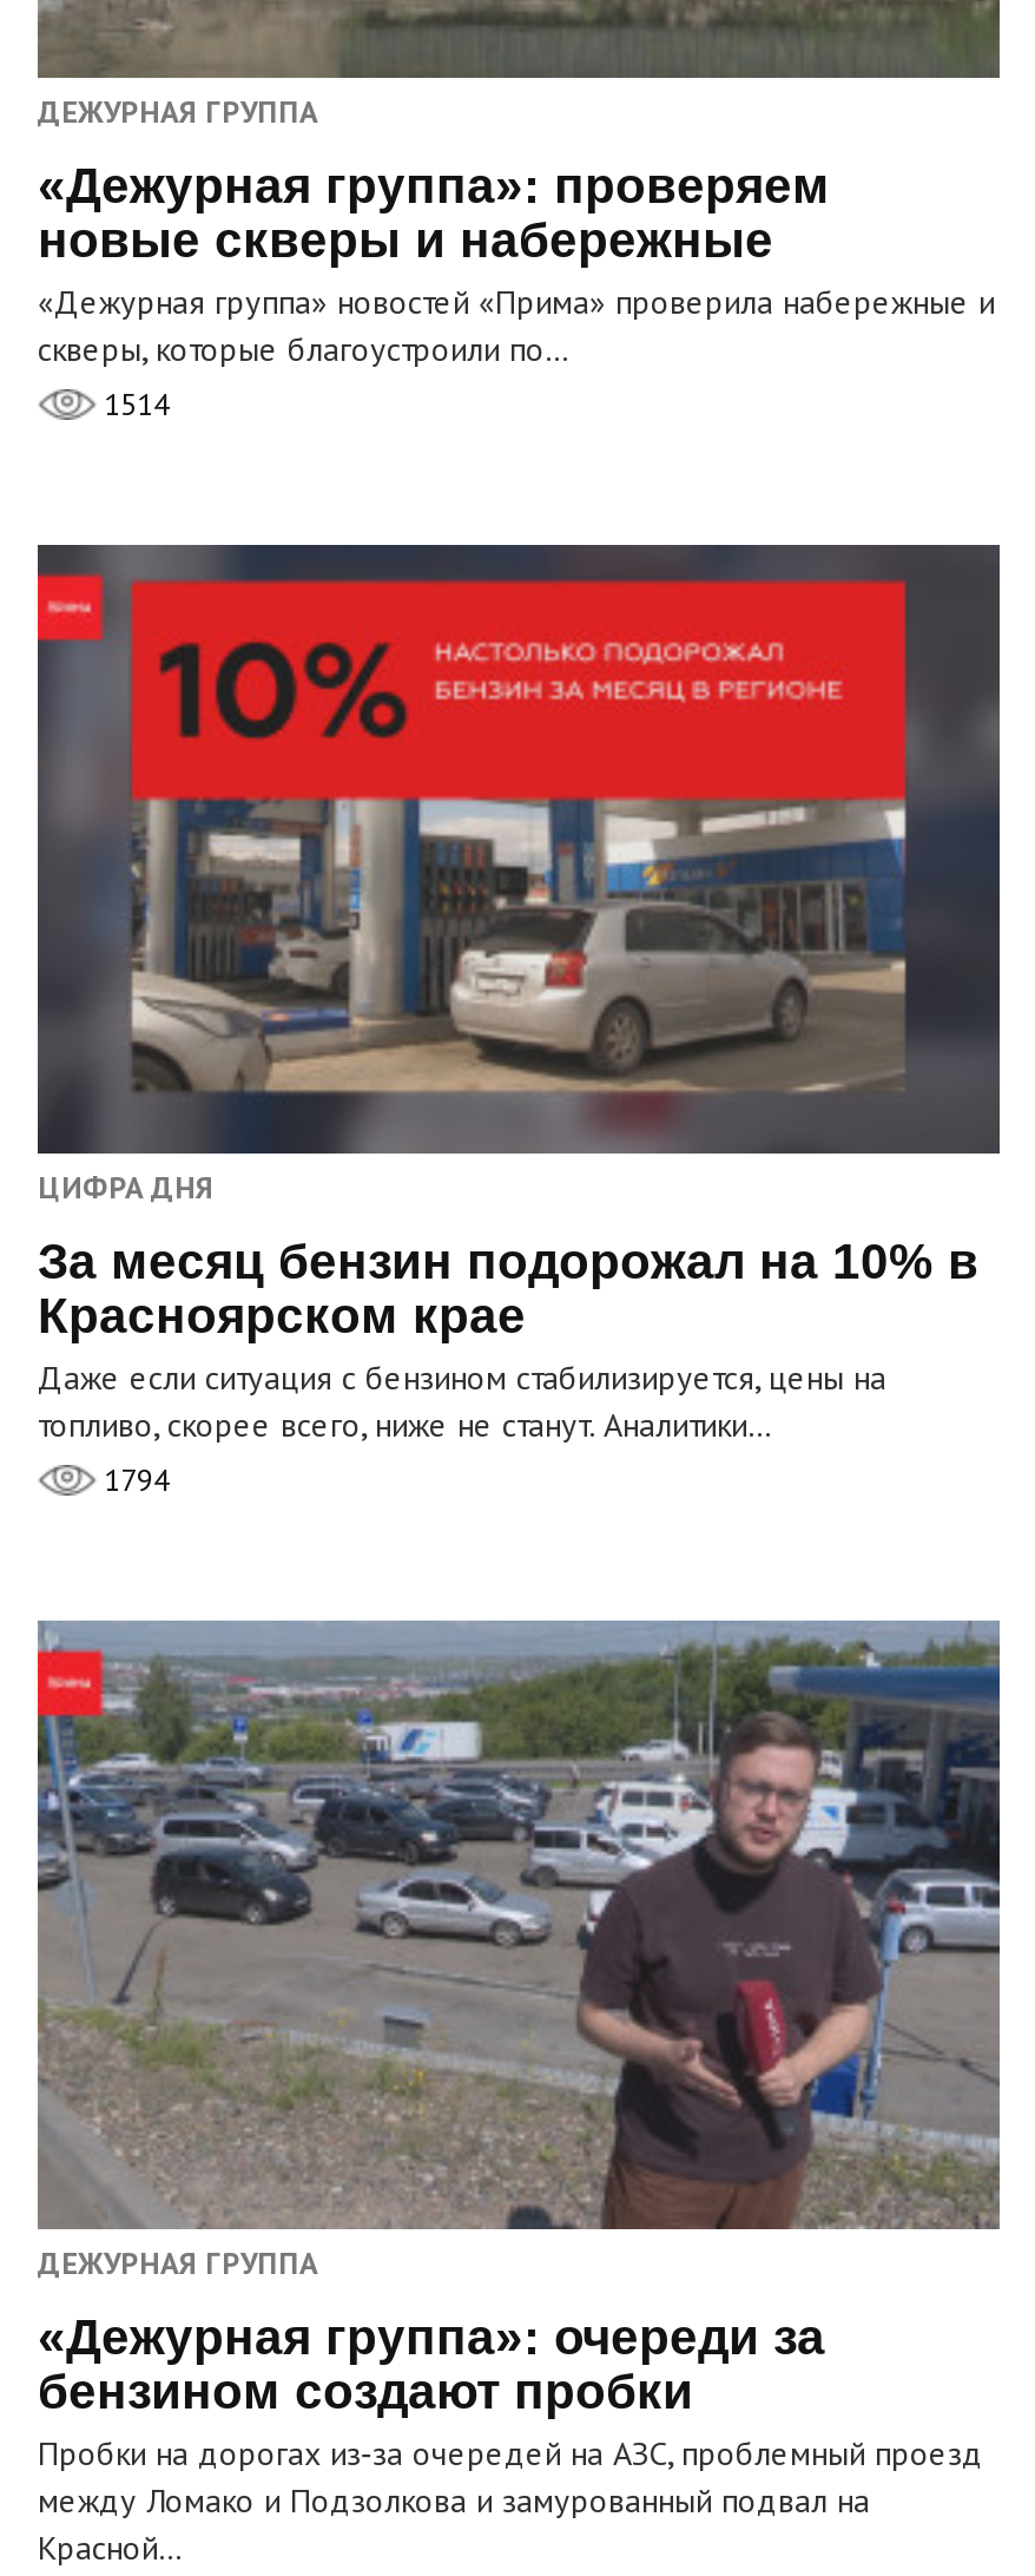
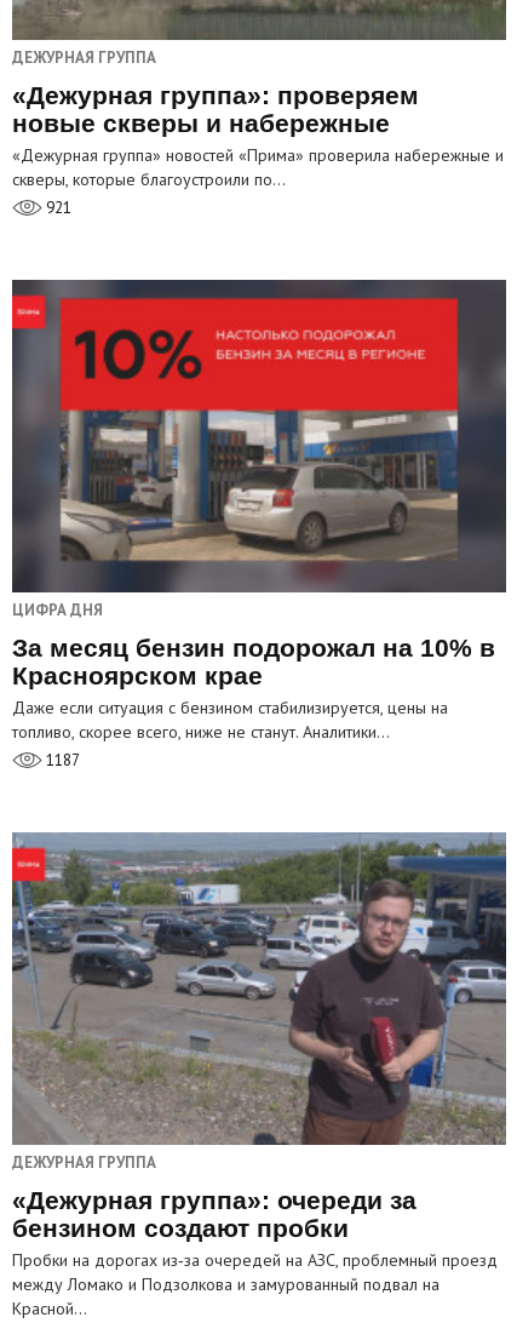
[97,384,170,424] 1514 -> [42,197,71,218] 921
[97,1459,170,1500] 1794 -> [42,750,80,770] 1187

